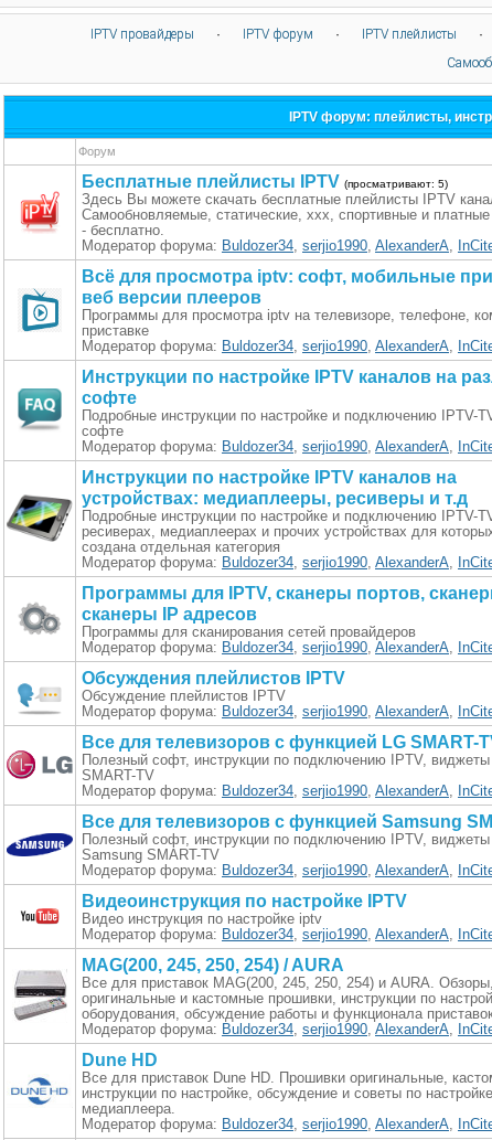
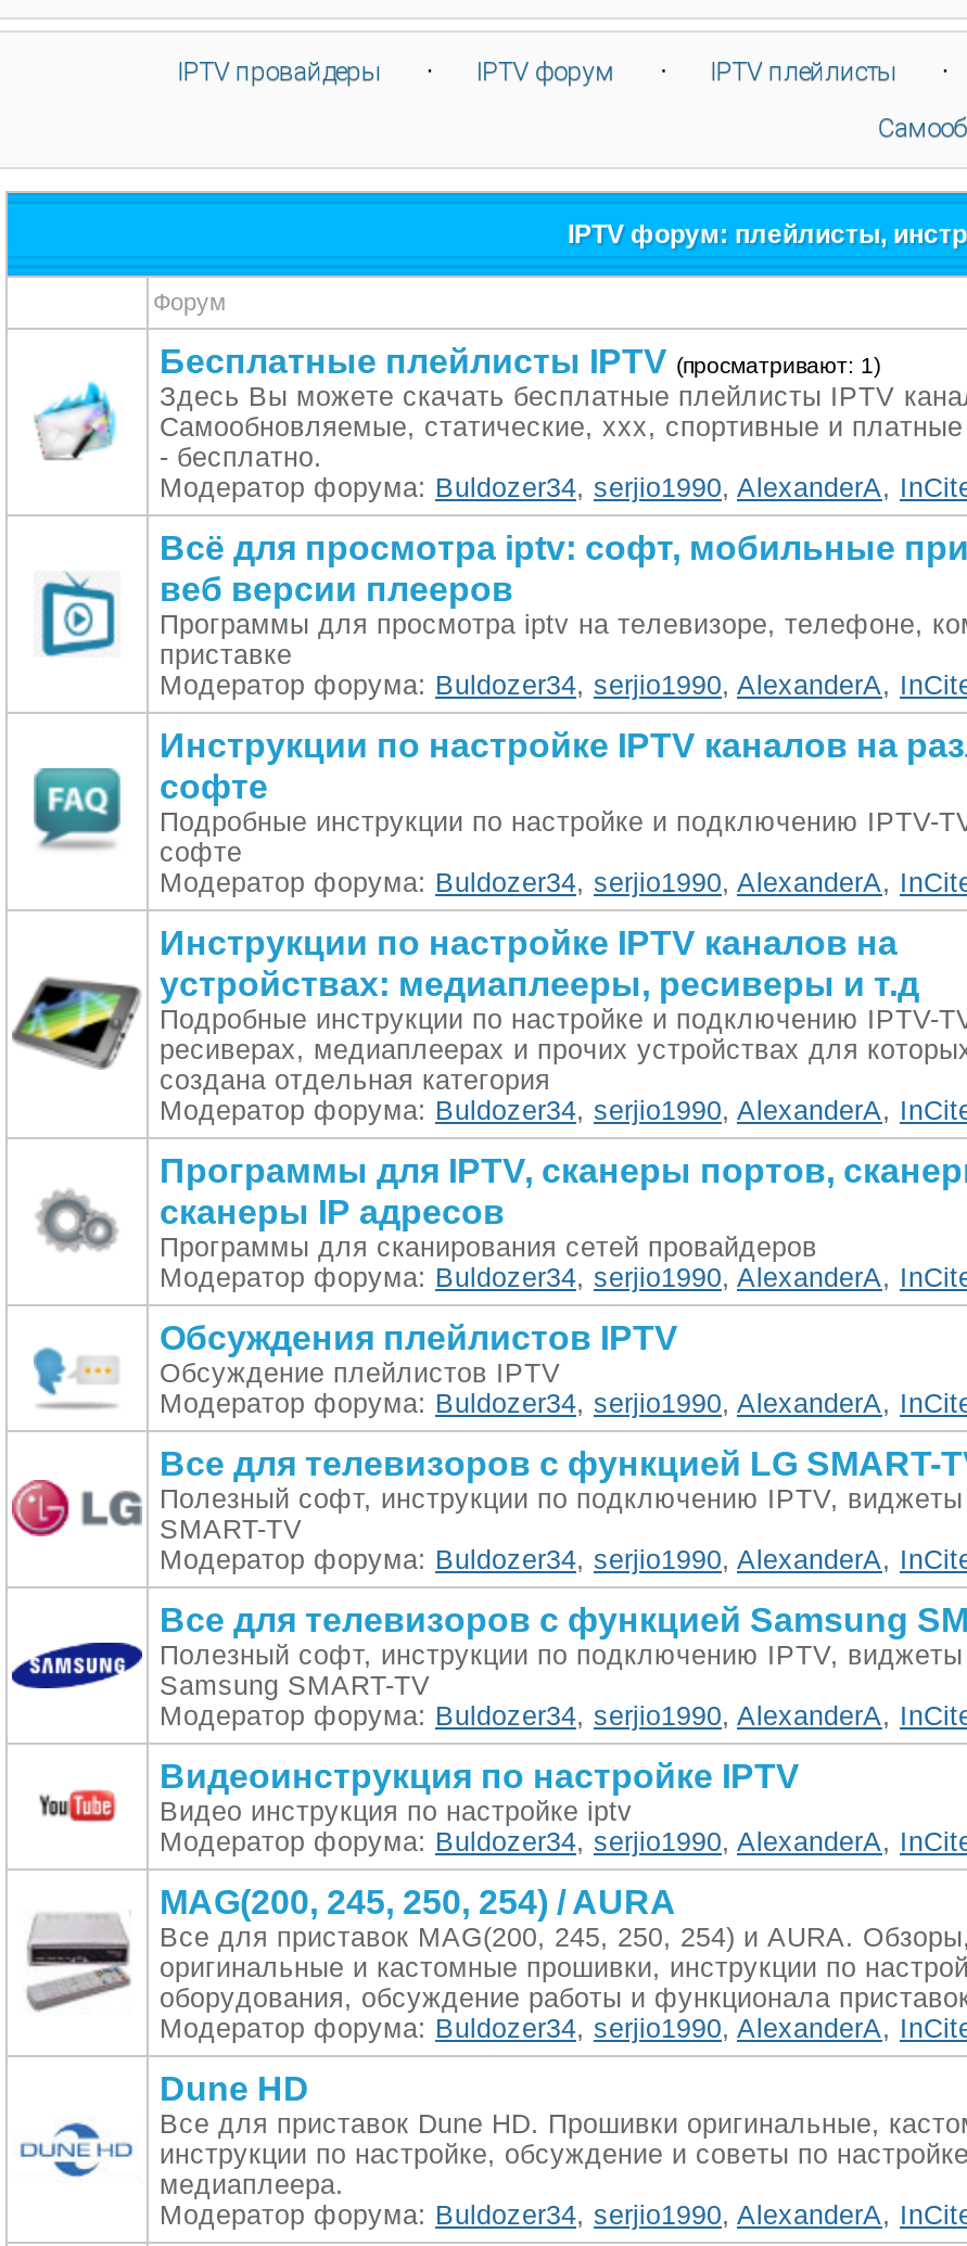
[19,171,448,232] [image] | Бесплатные плейлисты IPTV (просматривают: 5) -> [34,342,880,460] [image] | Бесплатные плейлисты IPTV (просматривают: 1)

